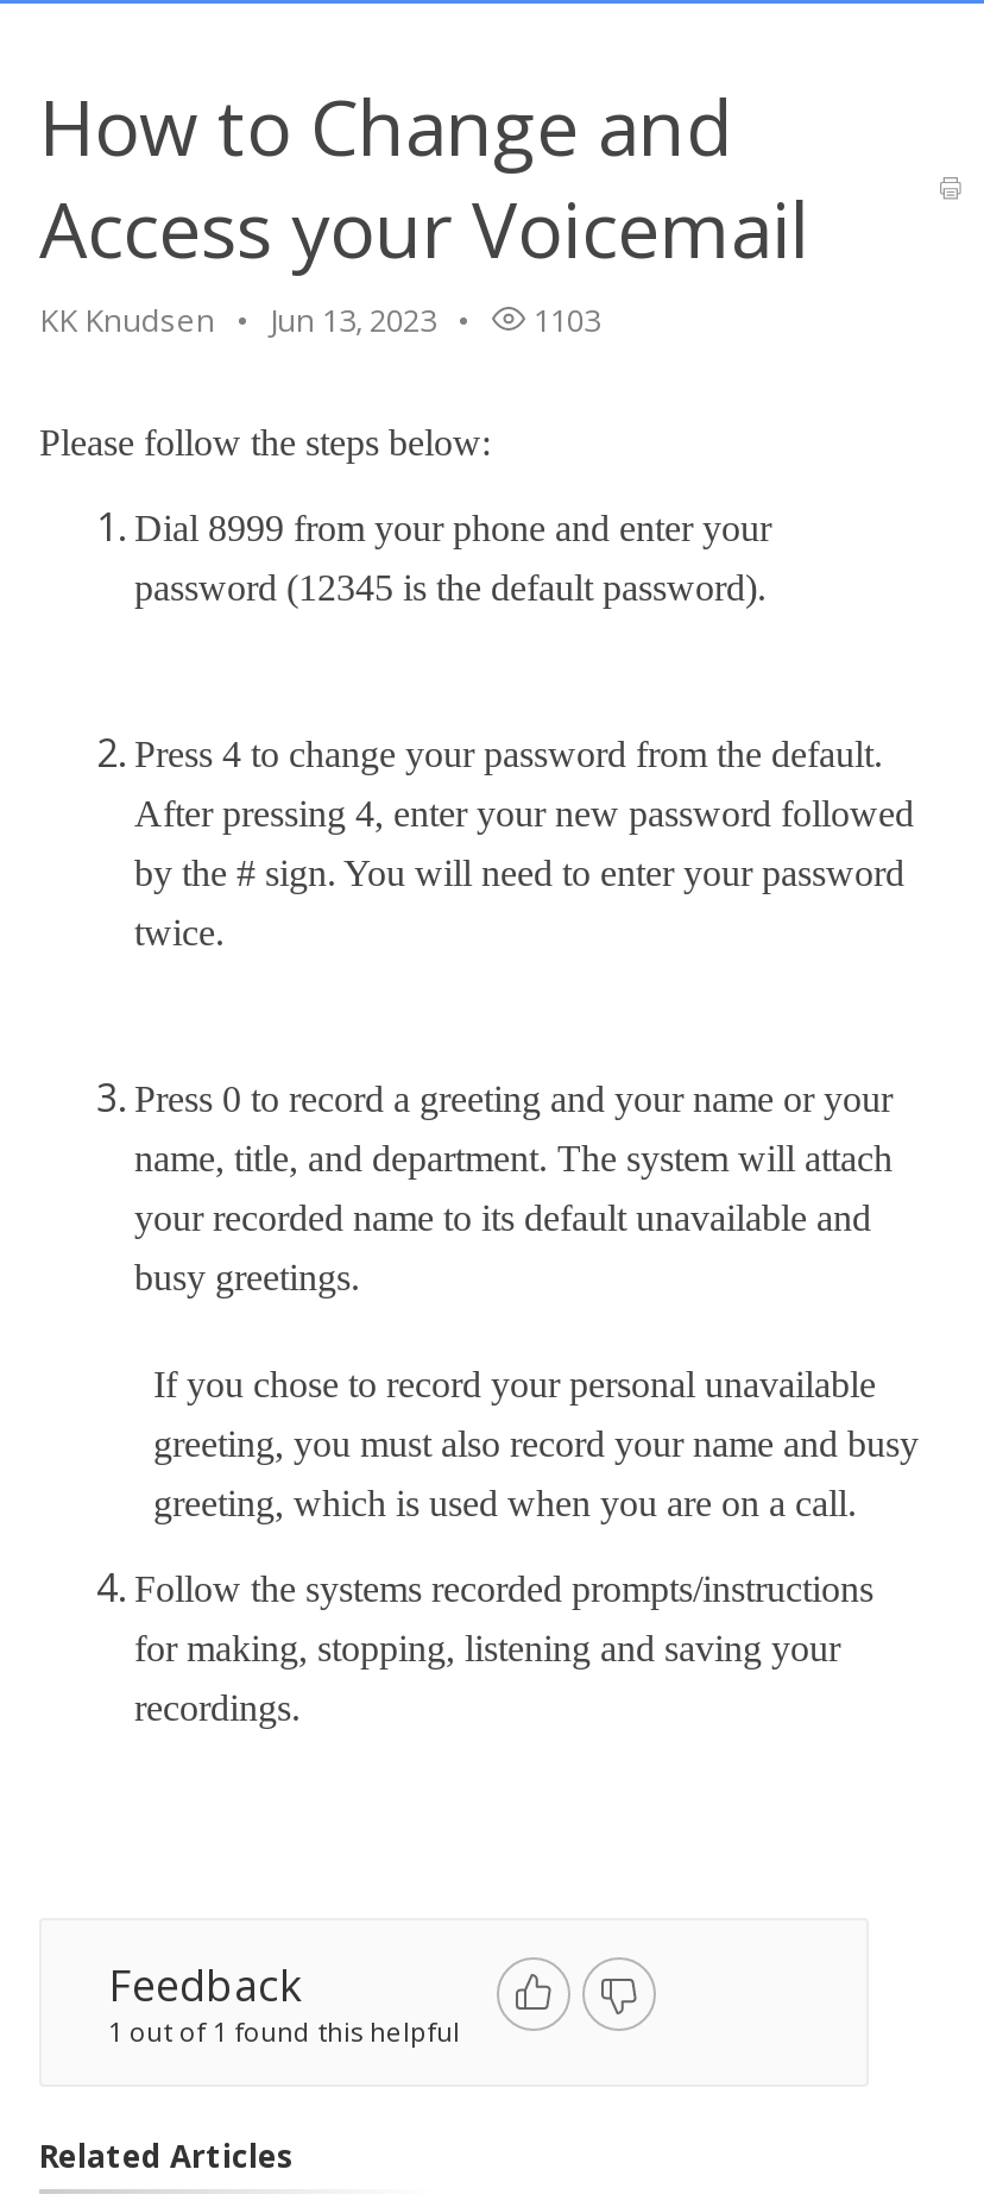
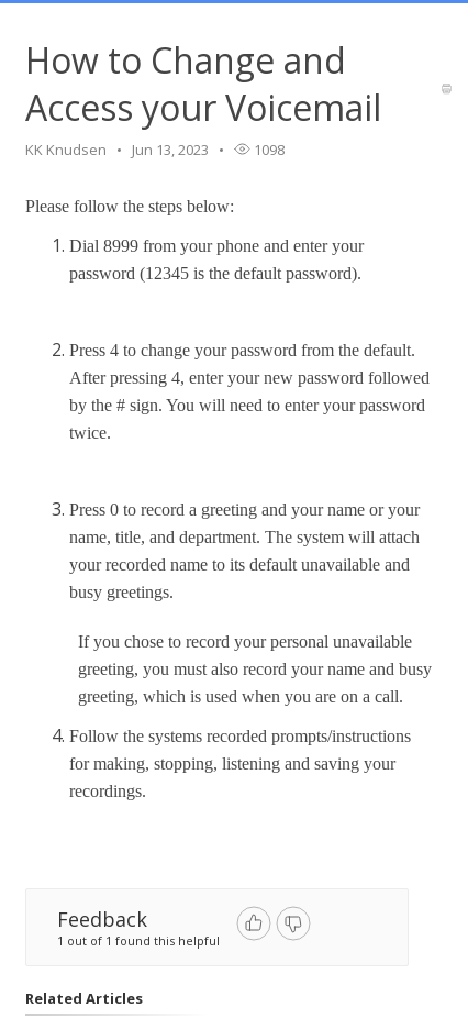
[526,298,600,341] 1103 -> [250,140,285,159] 1098

